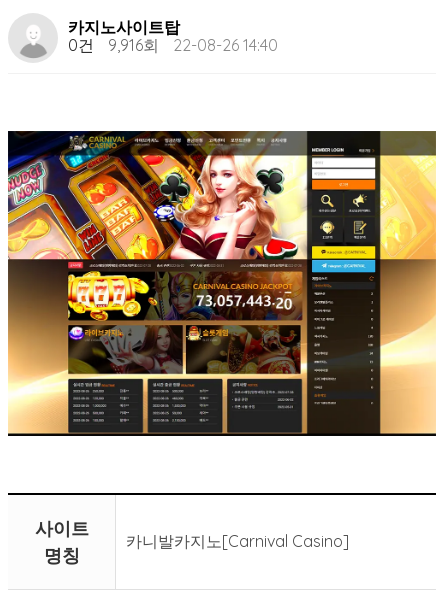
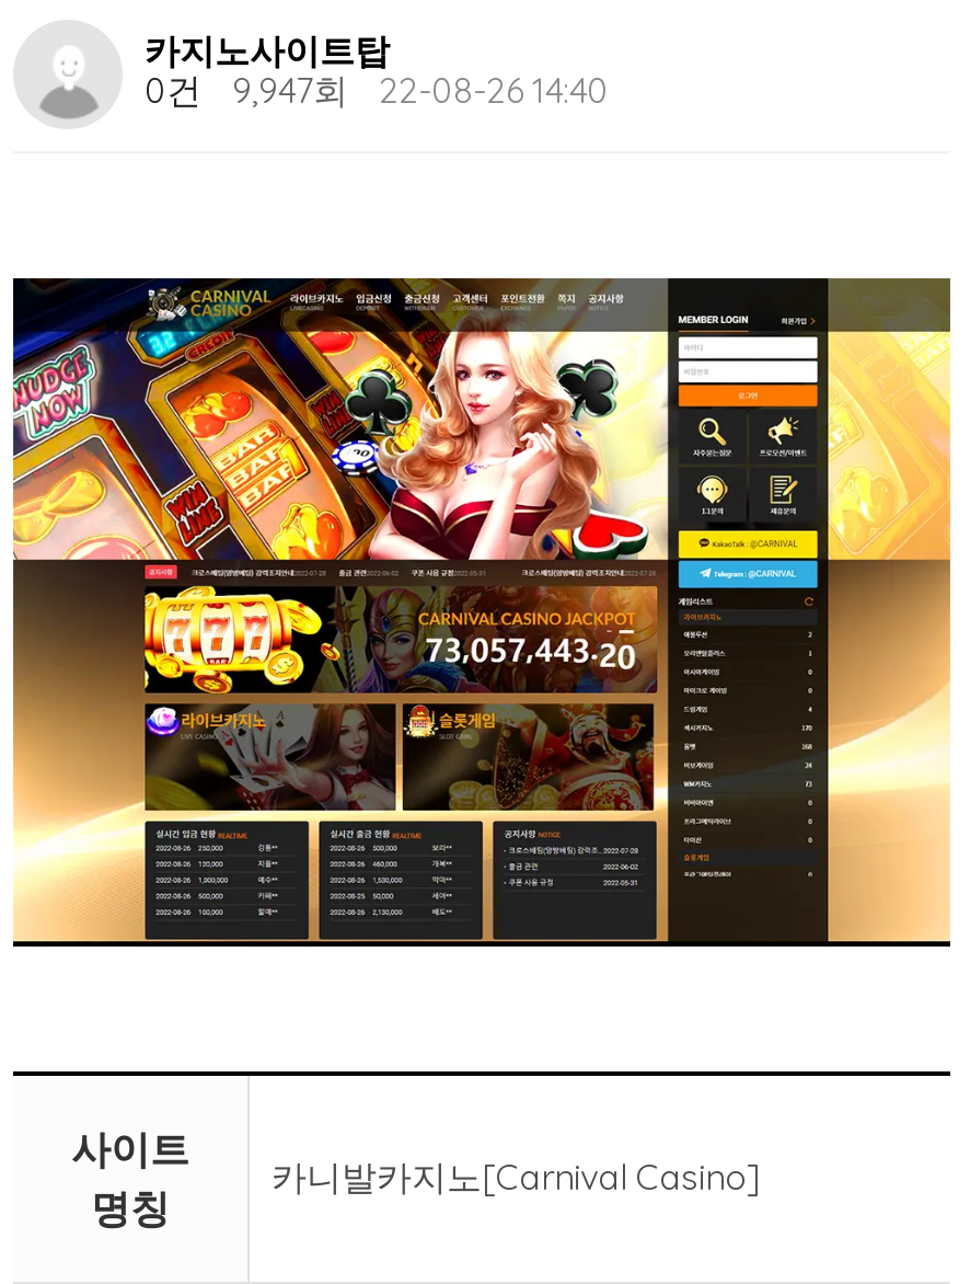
[68,35,278,55] 0건 9,916회 22-08-26 14:40 -> [145,68,609,112] 0건 9,947회 22-08-26 14:40

